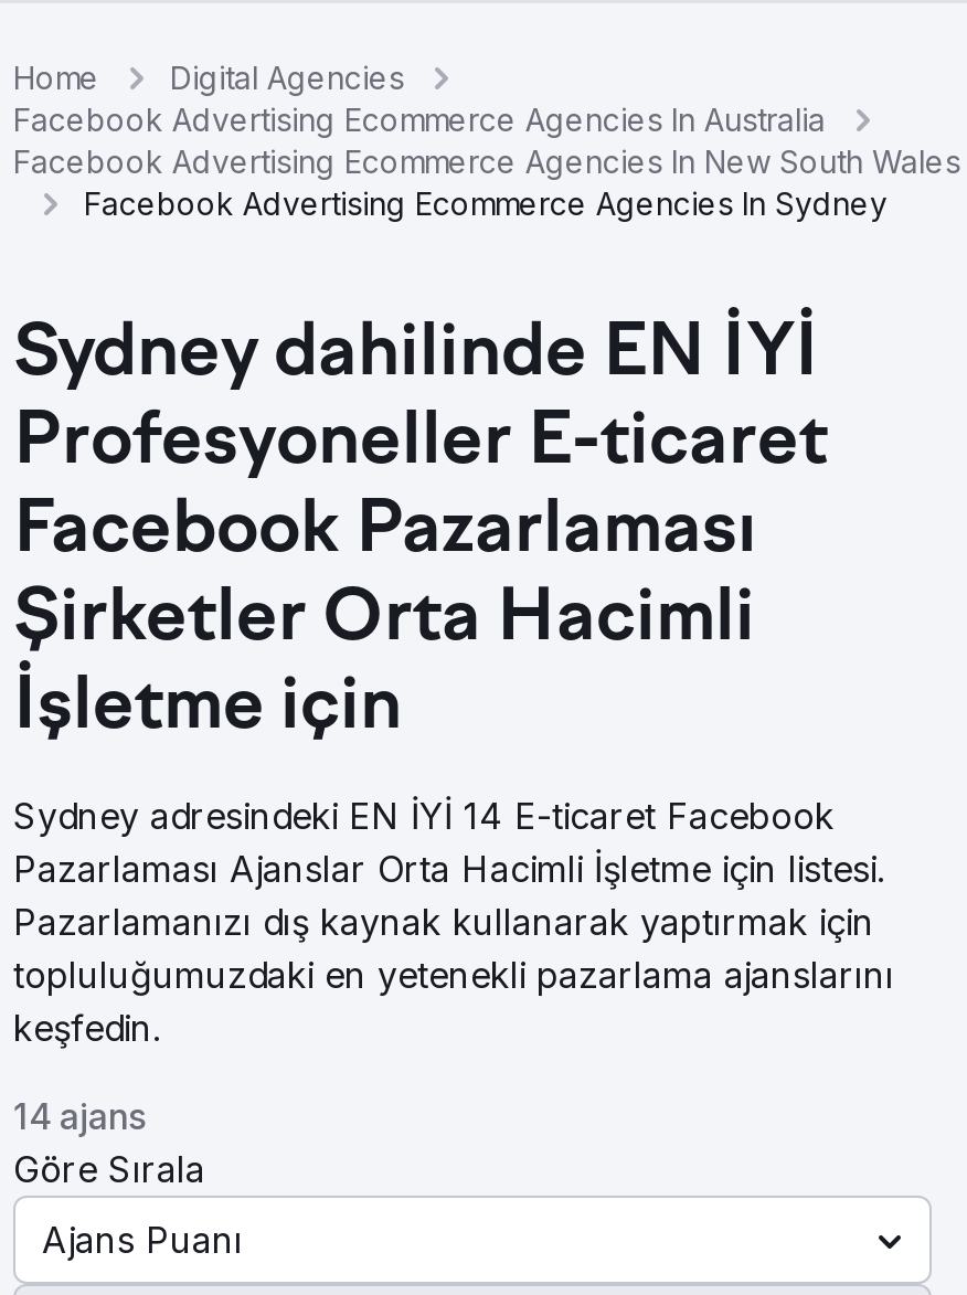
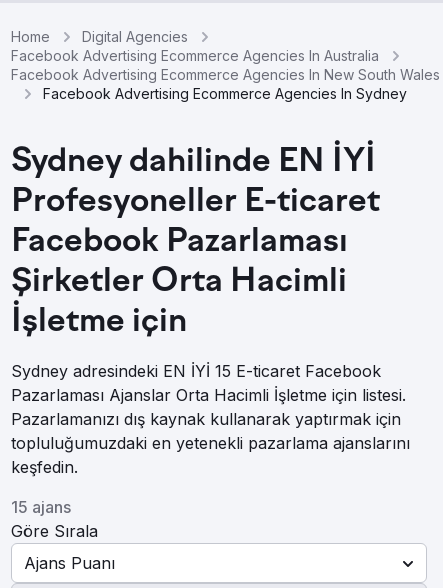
[13,794,835,838] Sydney adresindeki EN İYİ 14 E-ticaret Facebook -> [11,361,381,381] Sydney adresindeki EN İYİ 15 E-ticaret Facebook
[13,1094,146,1138] 14 ajans -> [11,497,71,517] 15 ajans

